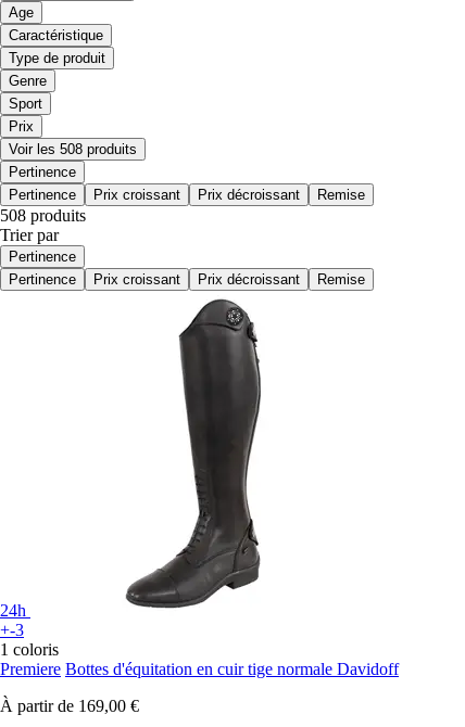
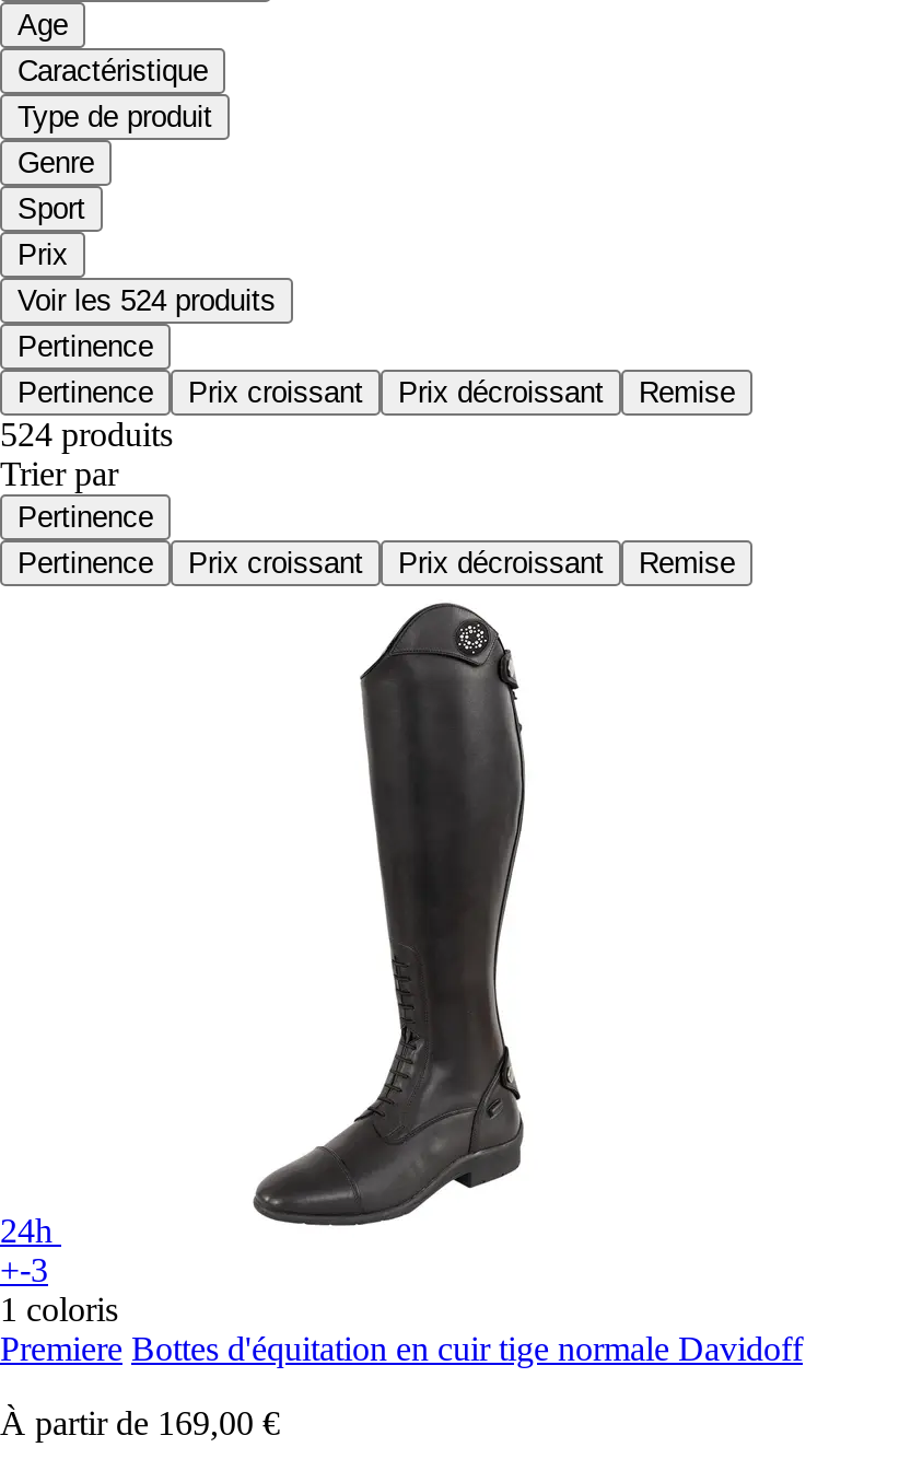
[9,141,137,158] Voir les 508 produits -> [17,285,276,318] Voir les 524 produits
[0,206,86,225] 508 produits -> [0,416,173,453] 524 produits

